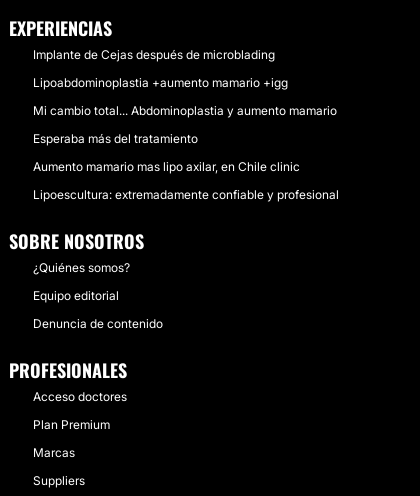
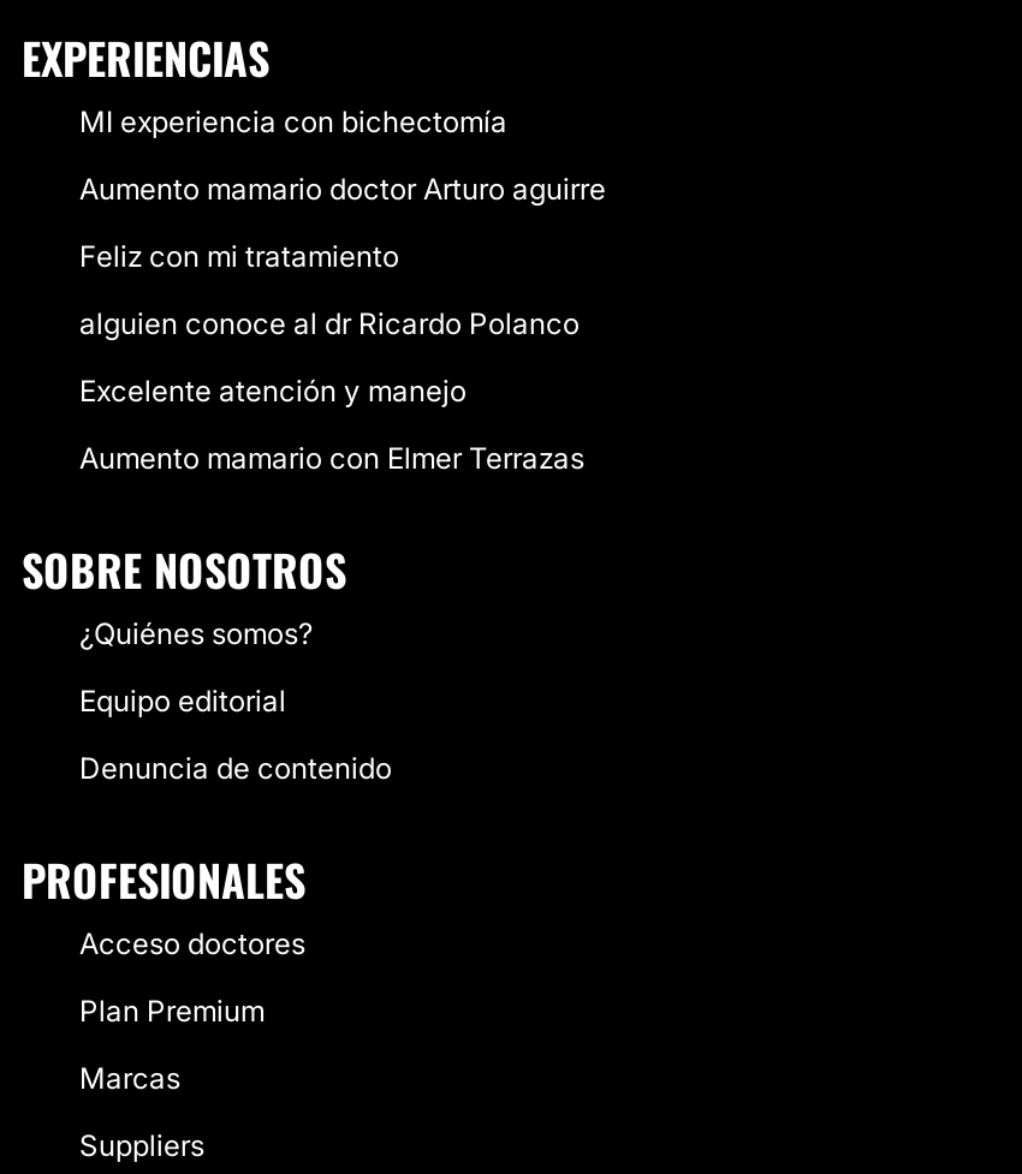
[33,47,275,62] Implante de Cejas después de microblading -> [79,103,507,139] MI experiencia con bichectomía
[33,75,288,90] Lipoabdominoplastia +aumento mamario +igg -> [79,171,606,207] Aumento mamario doctor Arturo aguirre
[33,103,337,118] Mi cambio total... Abdominoplastia y aumento mamario -> [79,238,399,274] Feliz con mi tratamiento
[33,131,198,146] Esperaba más del tratamiento -> [79,305,580,341] alguien conoce al dr Ricardo Polanco
[33,159,300,174] Aumento mamario mas lipo axilar, en Chile clinic -> [79,373,467,409] Excelente atención y manejo
[33,187,339,202] Lipoescultura: extremadamente confiable y profesional -> [79,440,584,476] Aumento mamario con Elmer Terrazas

